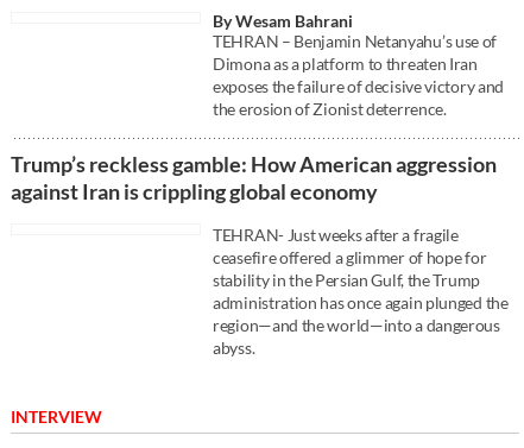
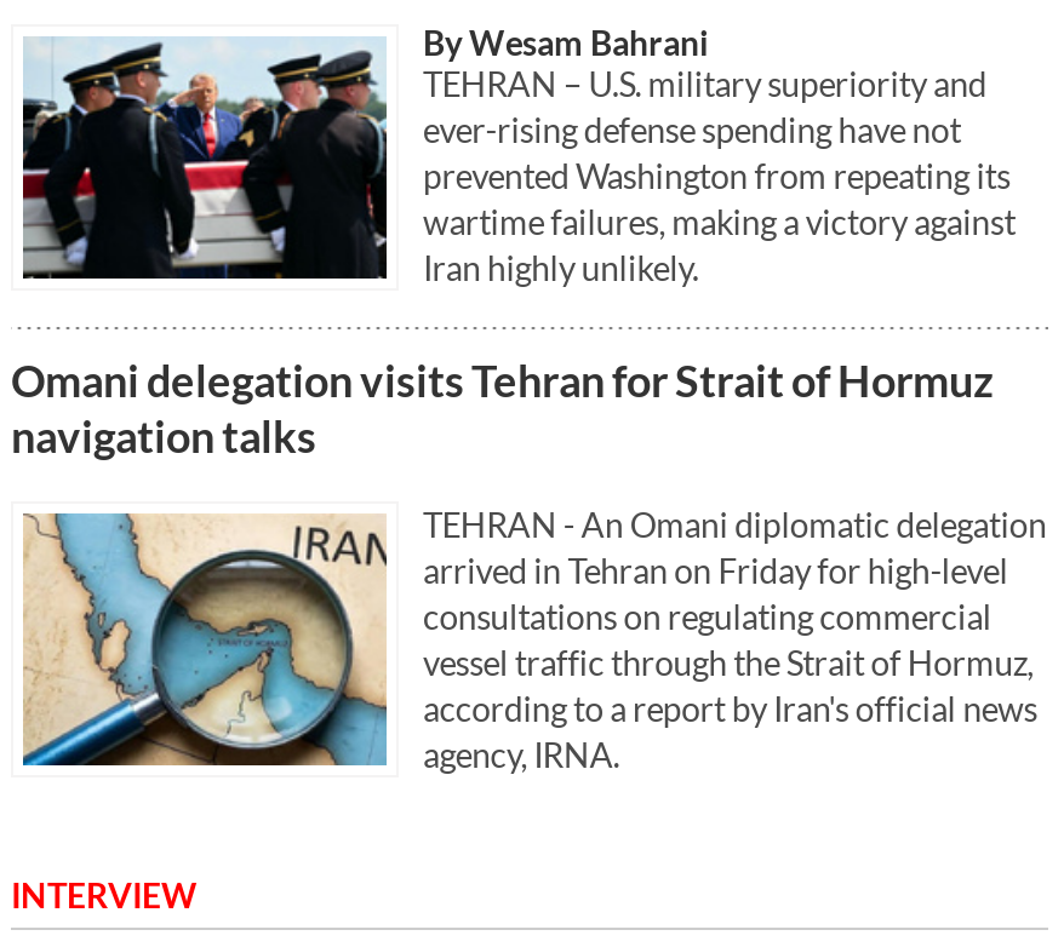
none -> [21,36,389,281] [image]
none -> [21,511,389,768] [image]
[213,31,504,119] TEHRAN – Benjamin Netanyahu’s use of | Dimona as a platform to threaten Iran | exposes the failure of decisive victory and | the erosion of Zionist deterrence. -> [423,63,1015,289] TEHRAN – U.S. military superiority and | ever-rising defense spending have not | prevented Washington from repeating its | wartime failures, making a victory against | Iran highly unlikely.
[11,151,497,205] Trump’s reckless gamble: How American aggression | against Iran is crippling global economy -> [11,354,993,463] Omani delegation visits Tehran for Strait of Hormuz | navigation talks
[213,225,508,358] TEHRAN- Just weeks after a fragile | ceasefire offered a glimmer of hope for | stability in the Persian Gulf, the Trump | administration has once again plunged the | region—and the world—into a dangerous | abyss. -> [423,504,1047,776] TEHRAN - An Omani diplomatic delegation | arrived in Tehran on Friday for high-level | consultations on regulating commercial | vessel traffic through the Strait of Hormuz, | according to a report by Iran's official news | agency, IRNA.

